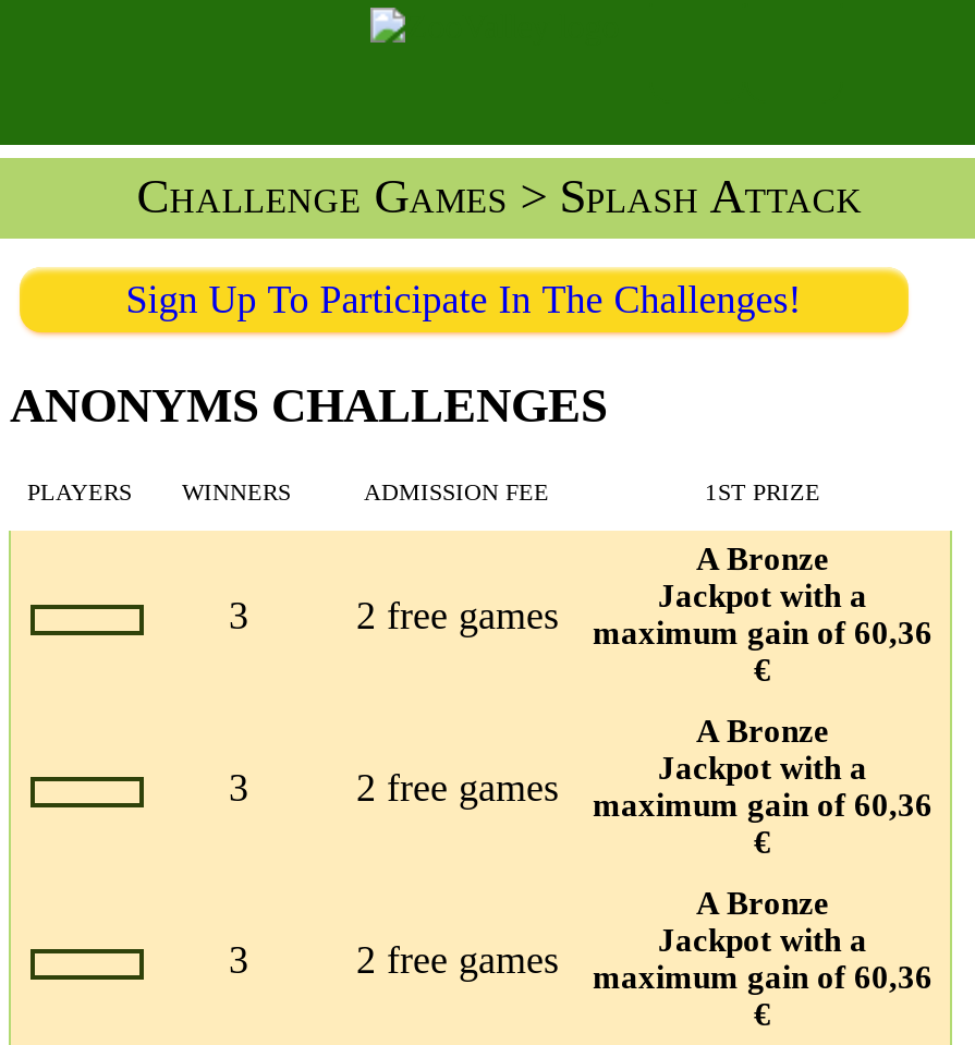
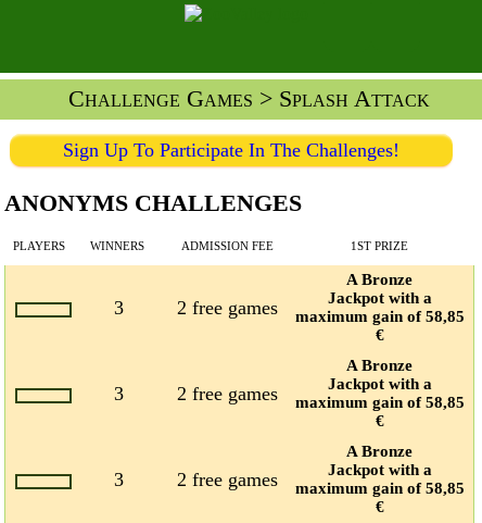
[593,616,933,651] maximum gain of 60,36 -> [295,308,465,325] maximum gain of 58,85
[593,788,933,823] maximum gain of 60,36 -> [295,394,465,411] maximum gain of 58,85
[593,960,933,995] maximum gain of 60,36 -> [295,480,465,497] maximum gain of 58,85

